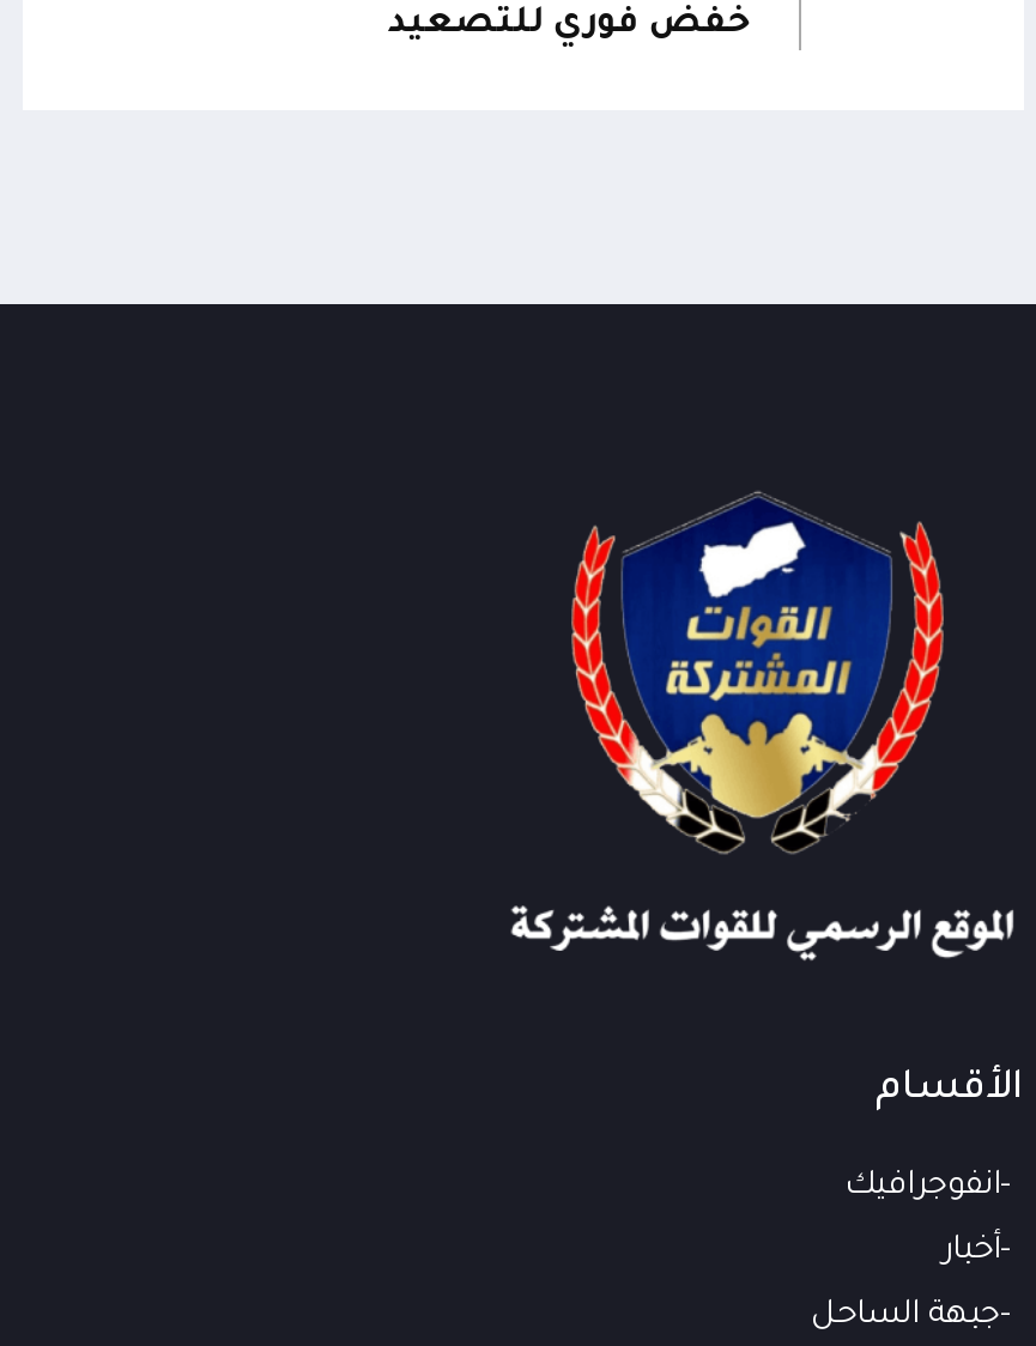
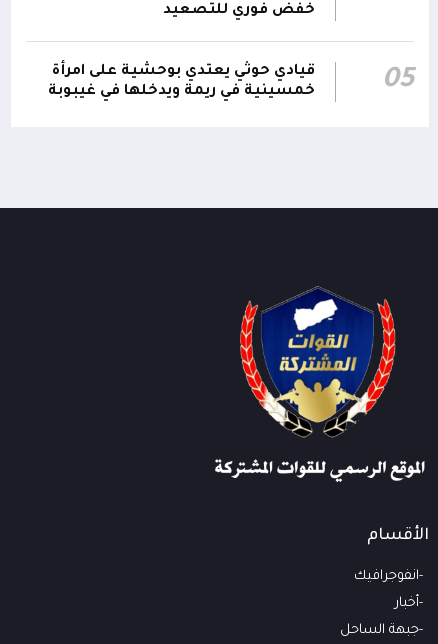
none -> [48,64,414,100] 05 | قيادي حوثي يعتدي بوحشية على امرأة | خمسينية في ريمة ويدخلها في غيبوبة

